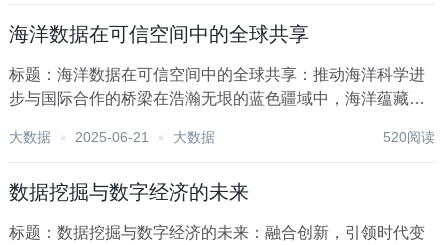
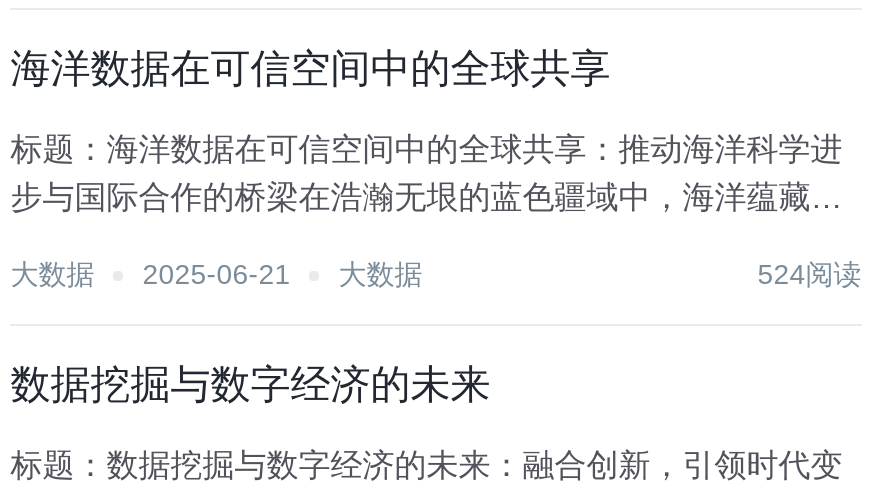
[383,129,435,145] 520阅读 -> [758,258,862,290] 524阅读

